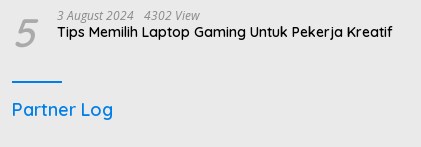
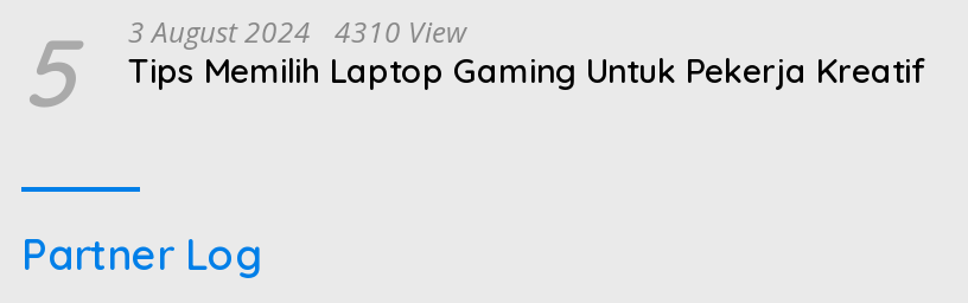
[12,7,393,57] 5 3 August 2024 4302 View Tips Memilih Laptop Gaming Untuk Pekerja Kreatif -> [21,12,925,130] 5 3 August 2024 4310 View Tips Memilih Laptop Gaming Untuk Pekerja Kreatif

